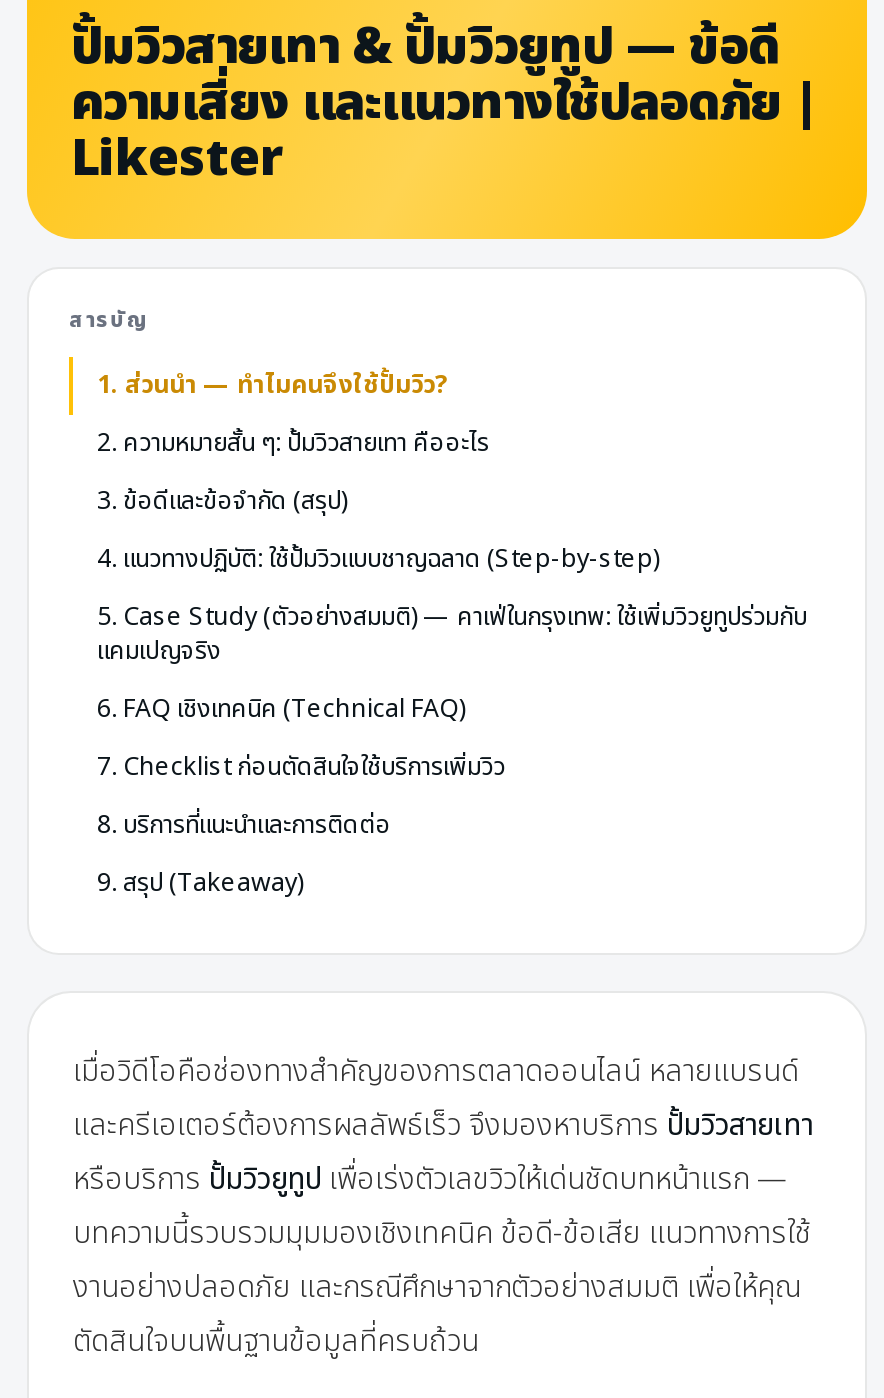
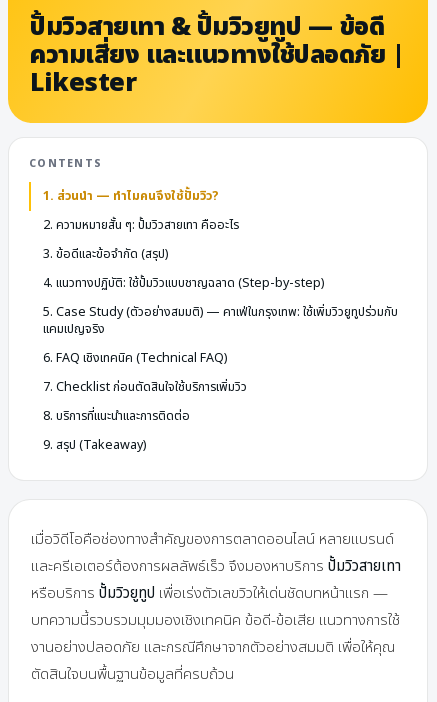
[69,305,152,337] สารบัญ -> [29,156,102,172] CONTENTS

